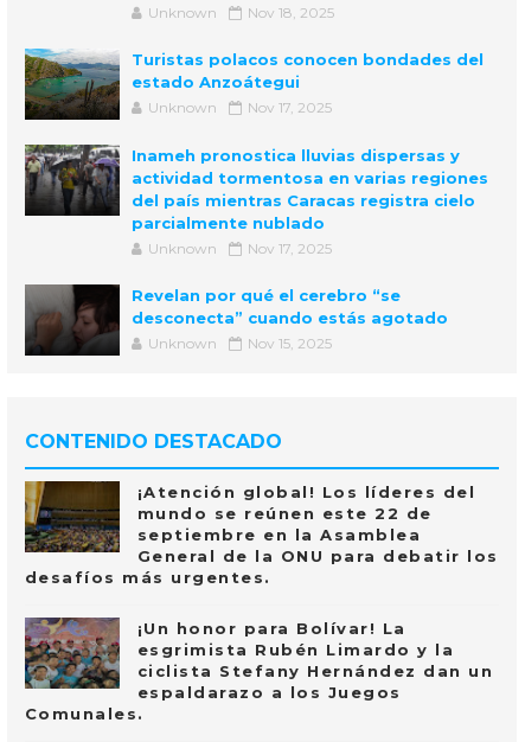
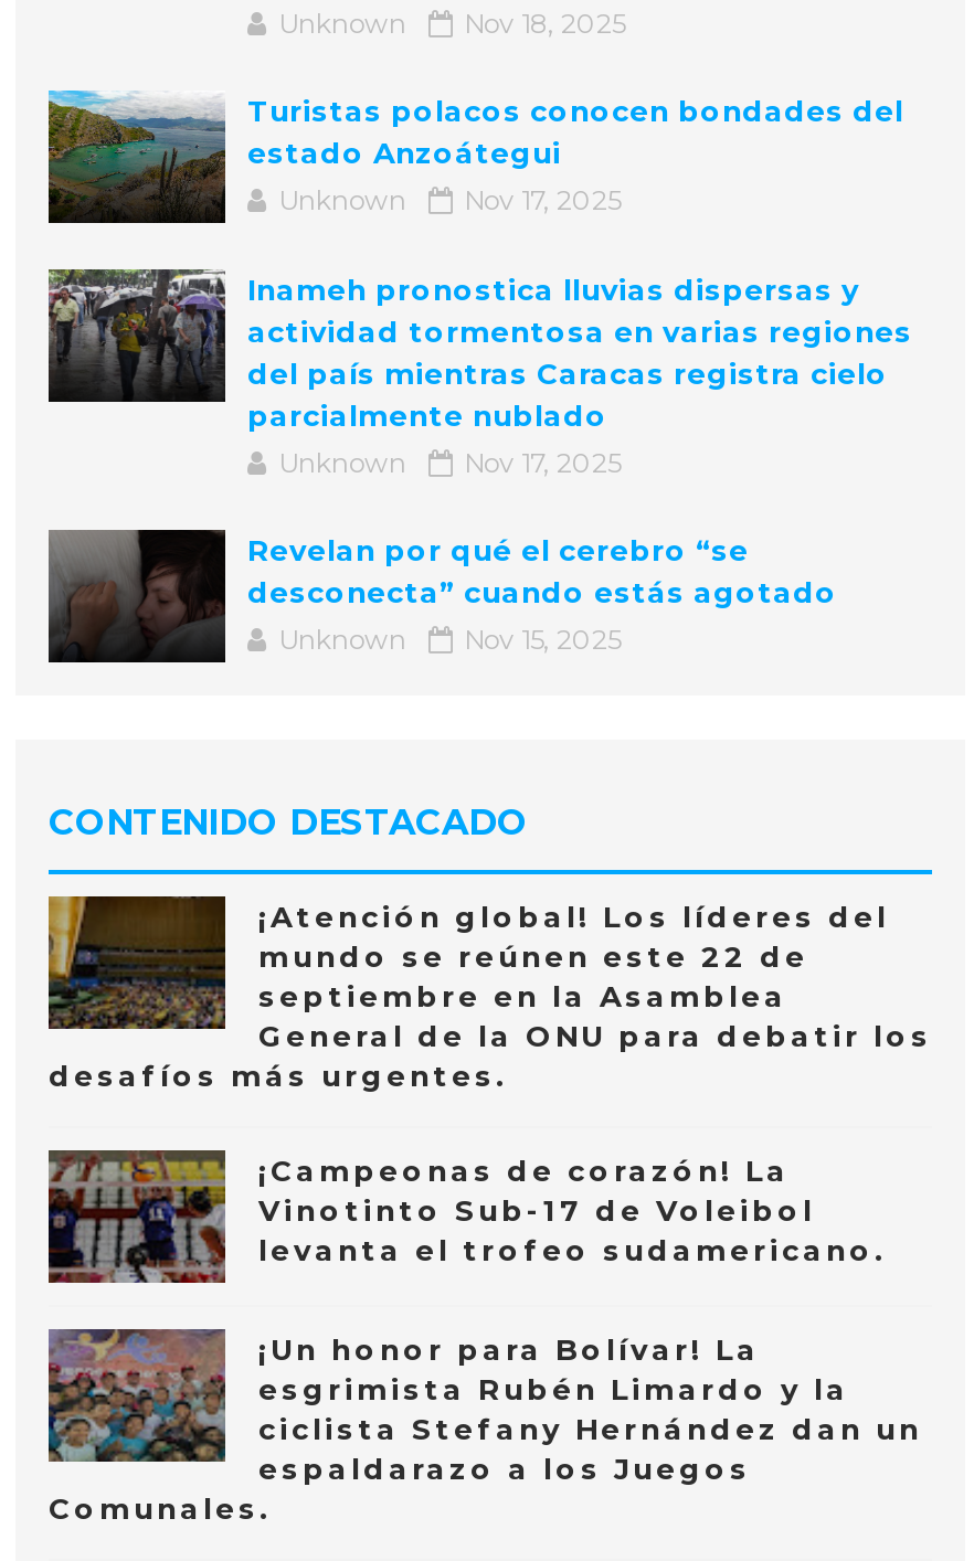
none -> [46,1150,887,1285] [image] | ¡Campeonas de corazón! La | Vinotinto Sub-17 de Voleibol | levanta el trofeo sudamericano.

